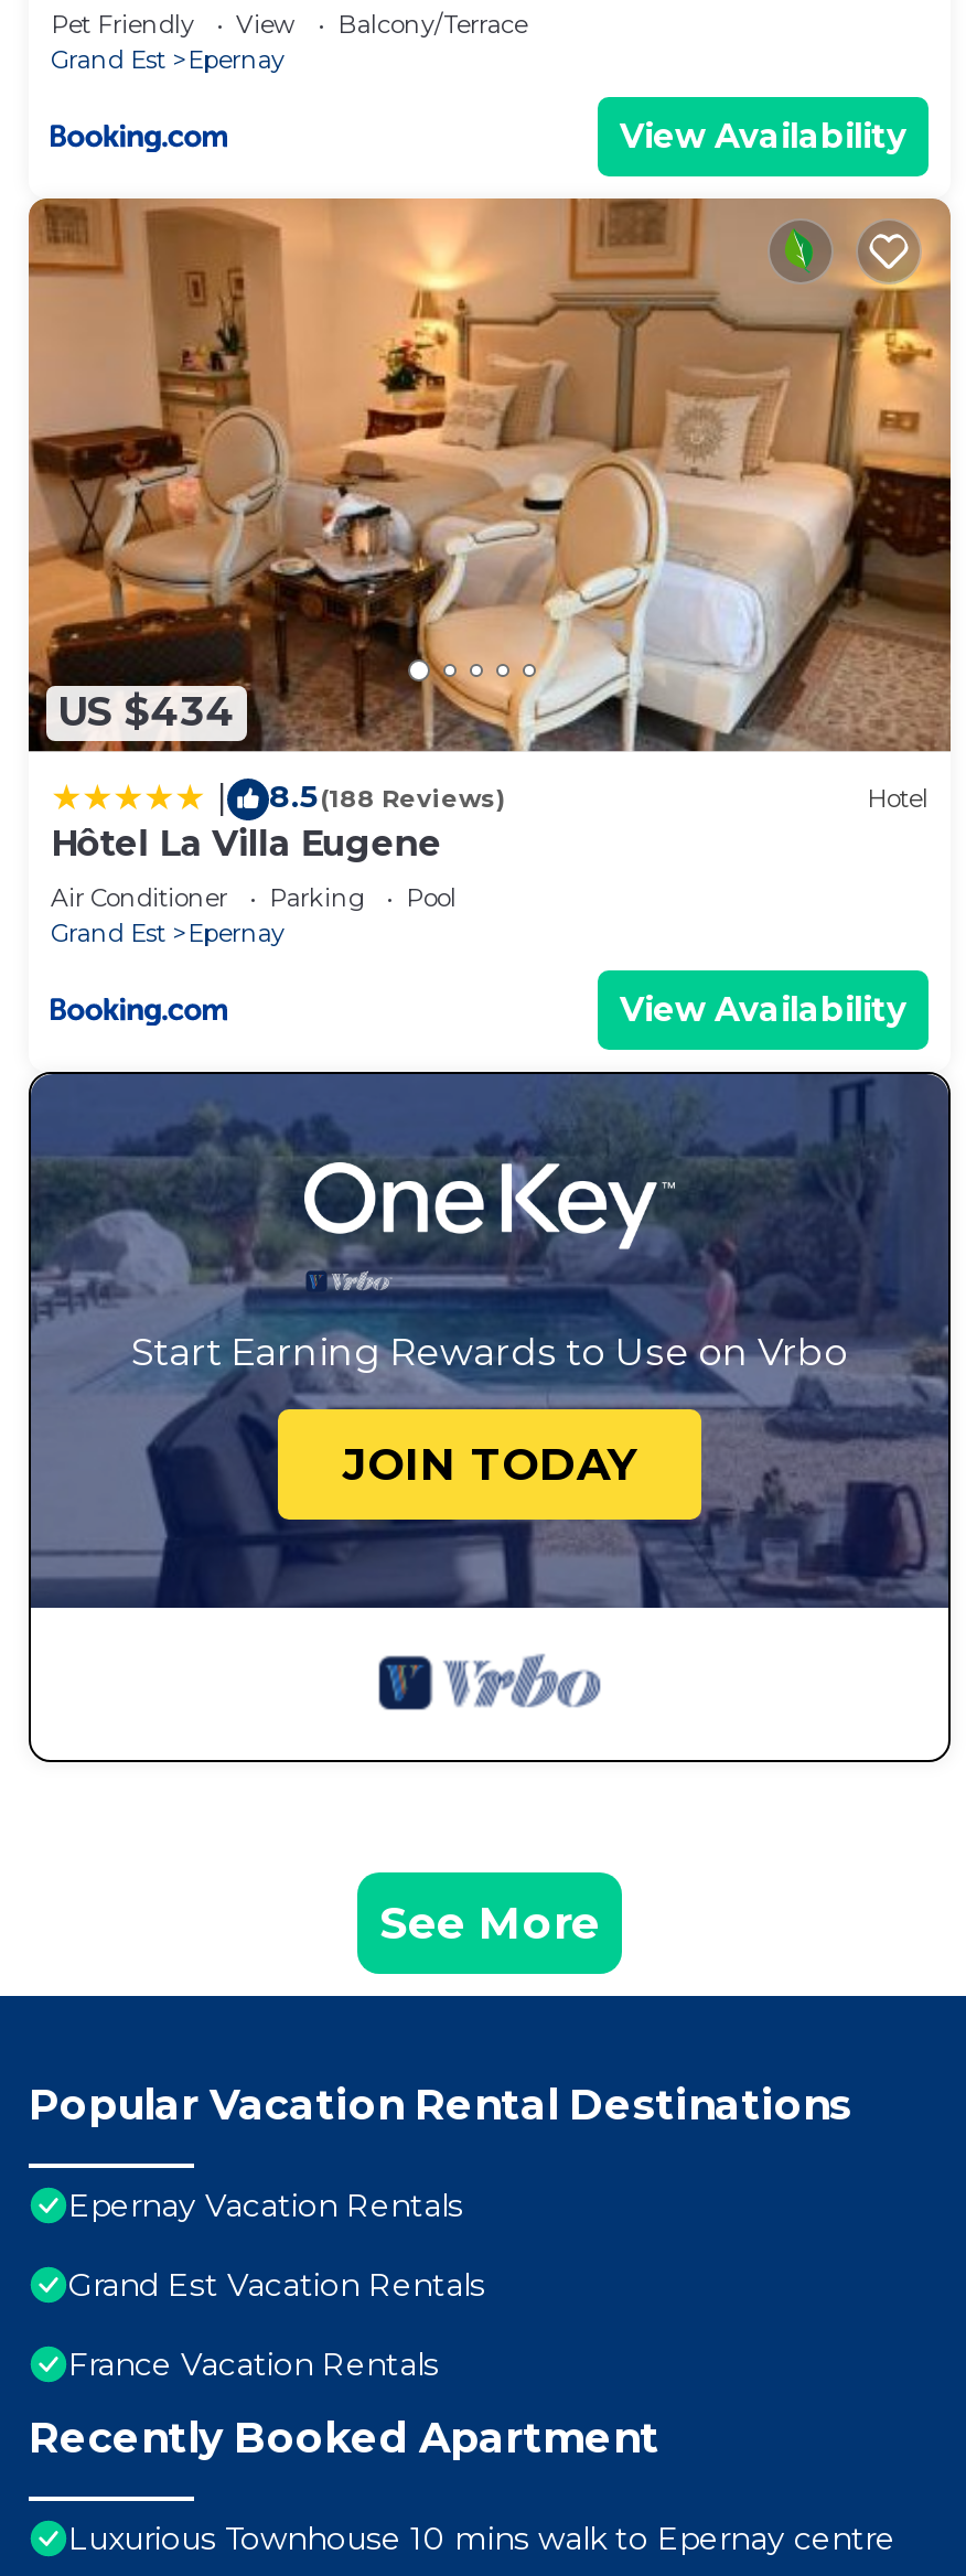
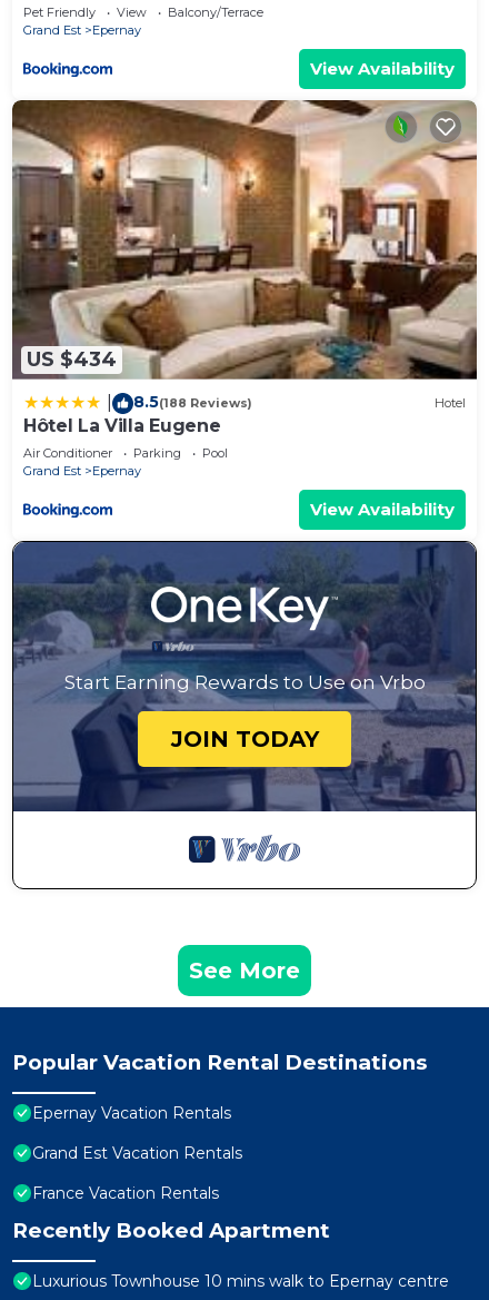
[26,196,953,752] [image] -> [11,99,478,380] [image]

